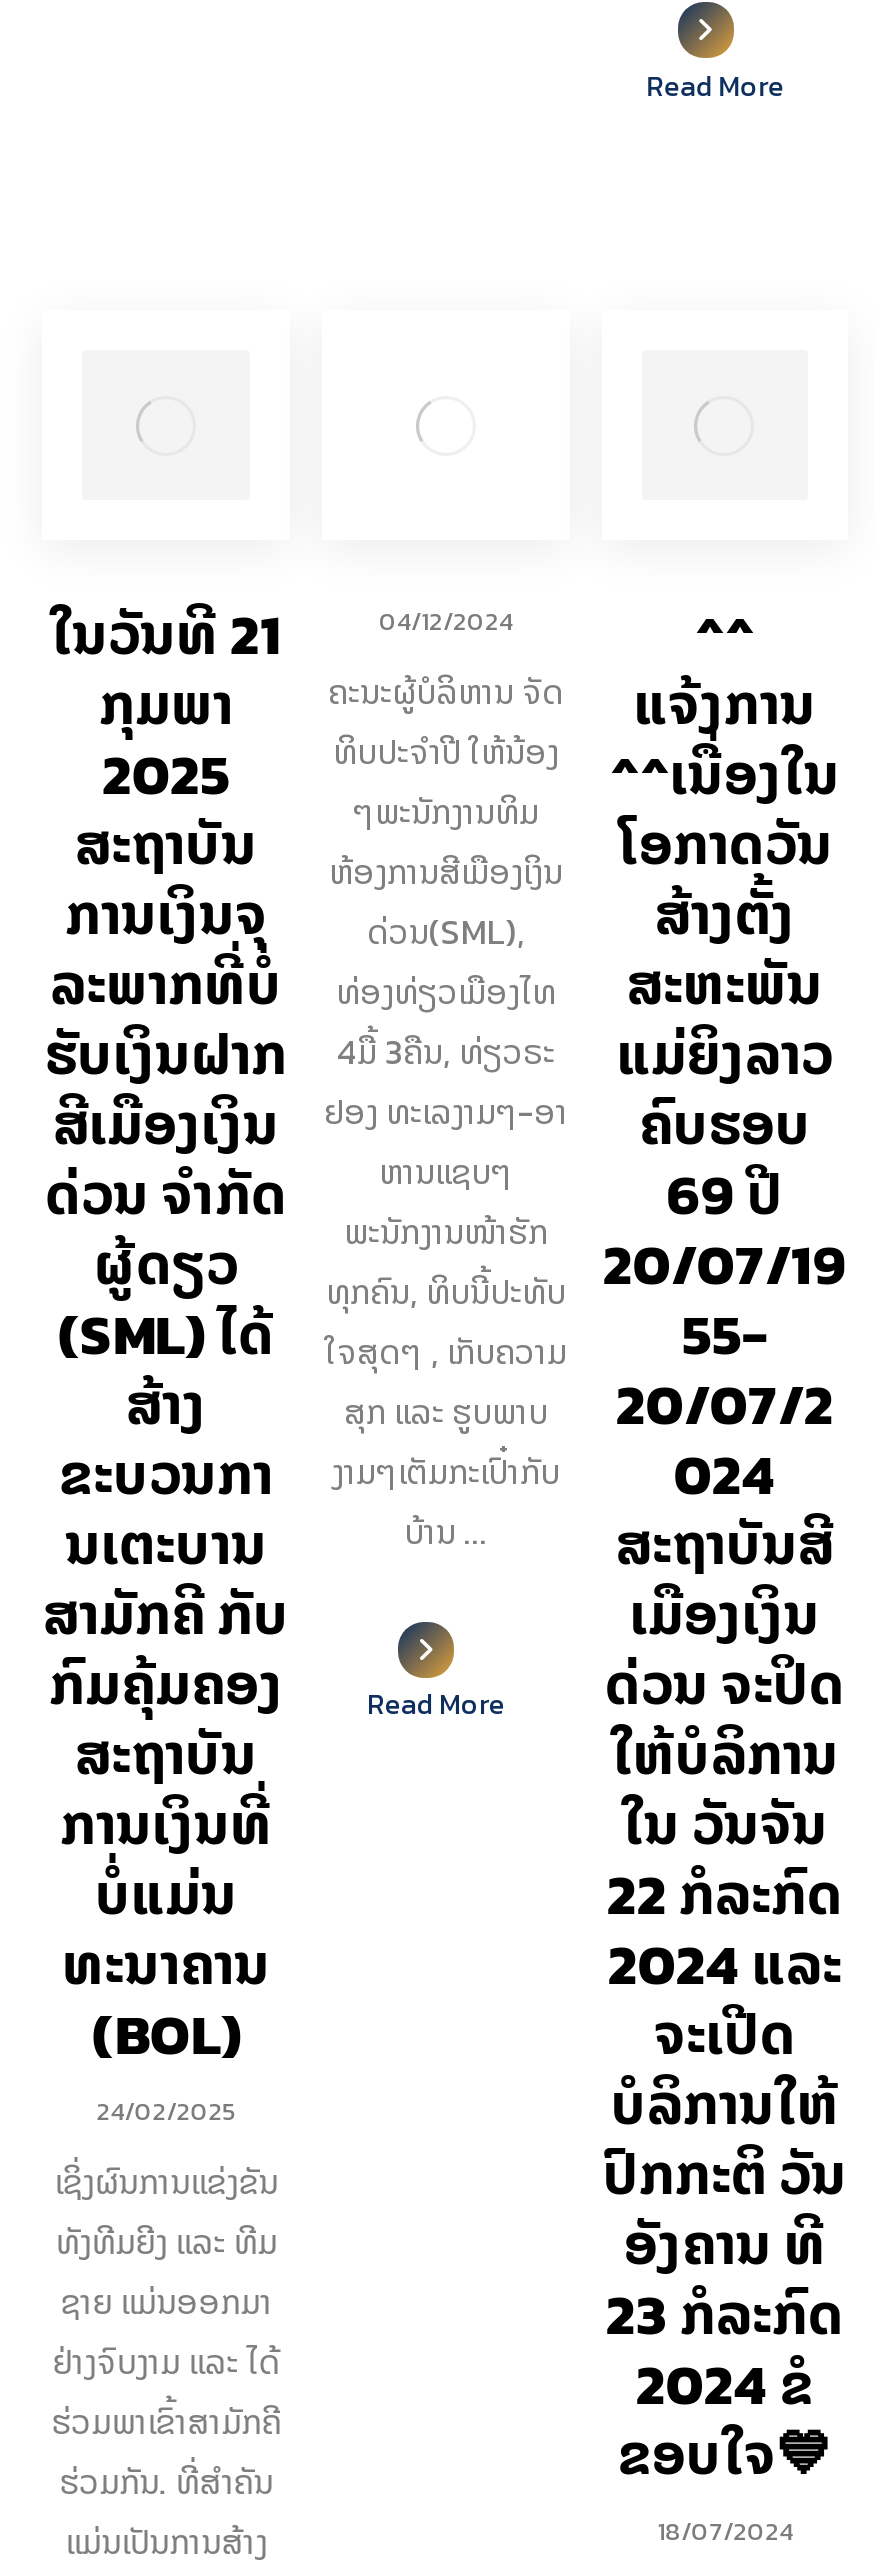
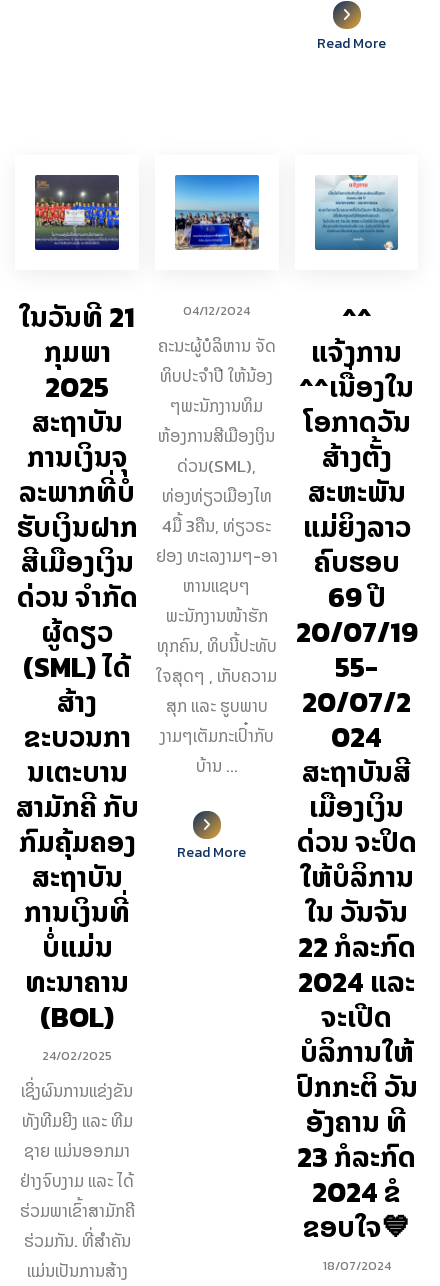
none -> [34,174,120,251] [image]
none -> [174,174,260,251] [image]
none -> [314,174,399,251] [image]

